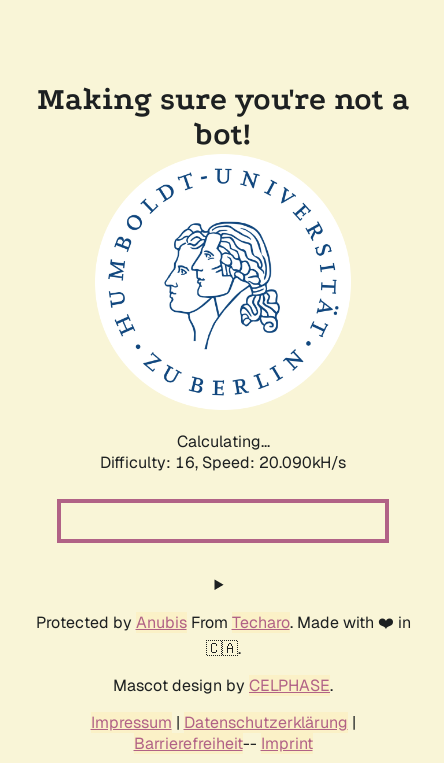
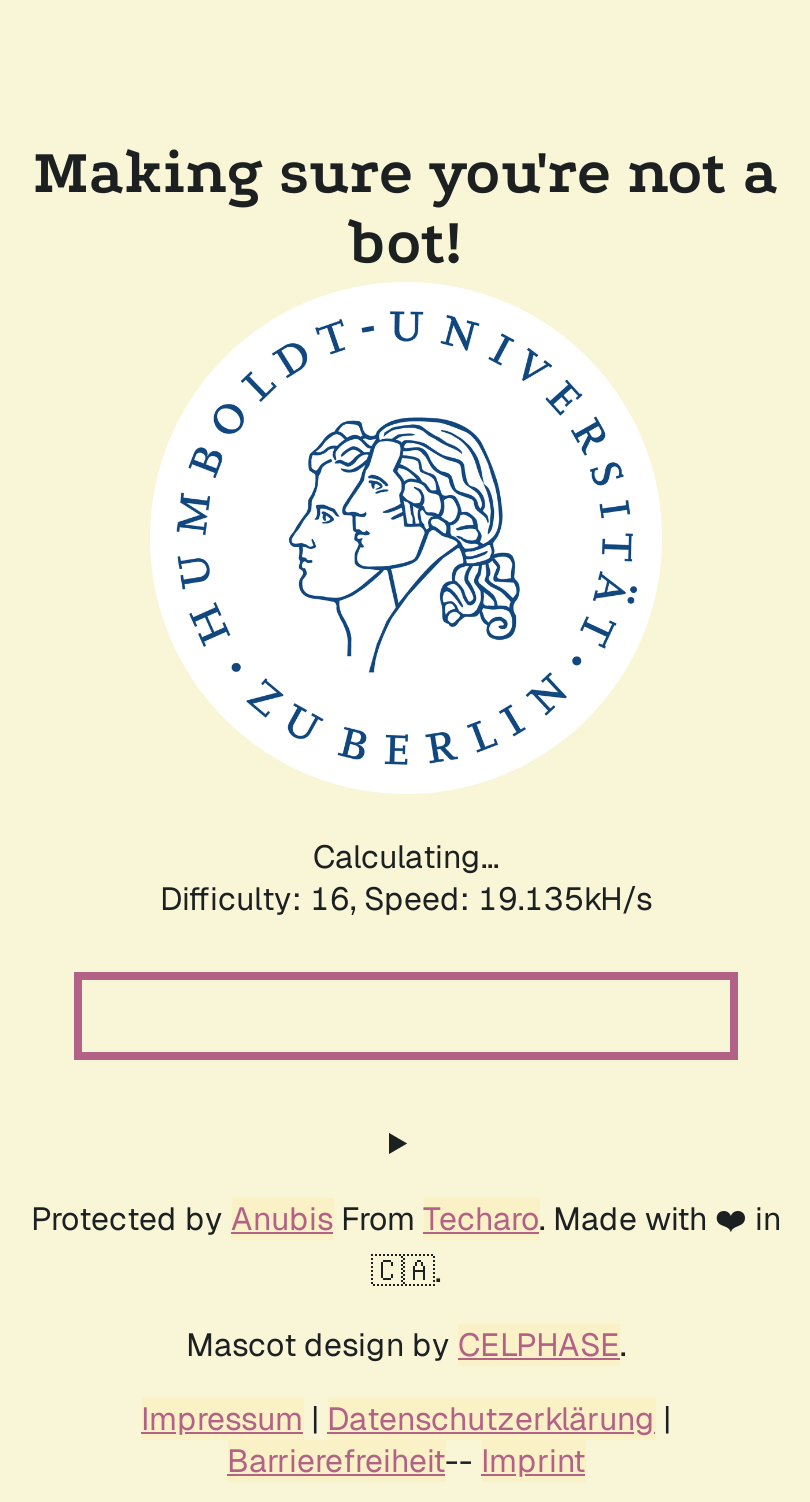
[100,452,346,473] Difficulty: 16, Speed: 20.090kH/s -> [160,878,652,920] Difficulty: 16, Speed: 19.135kH/s

